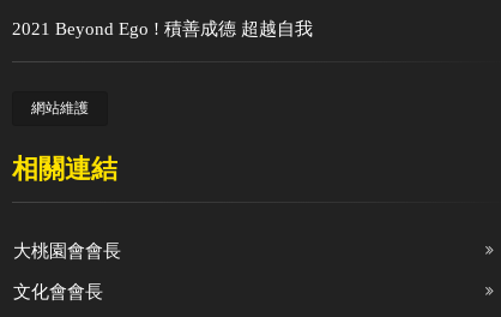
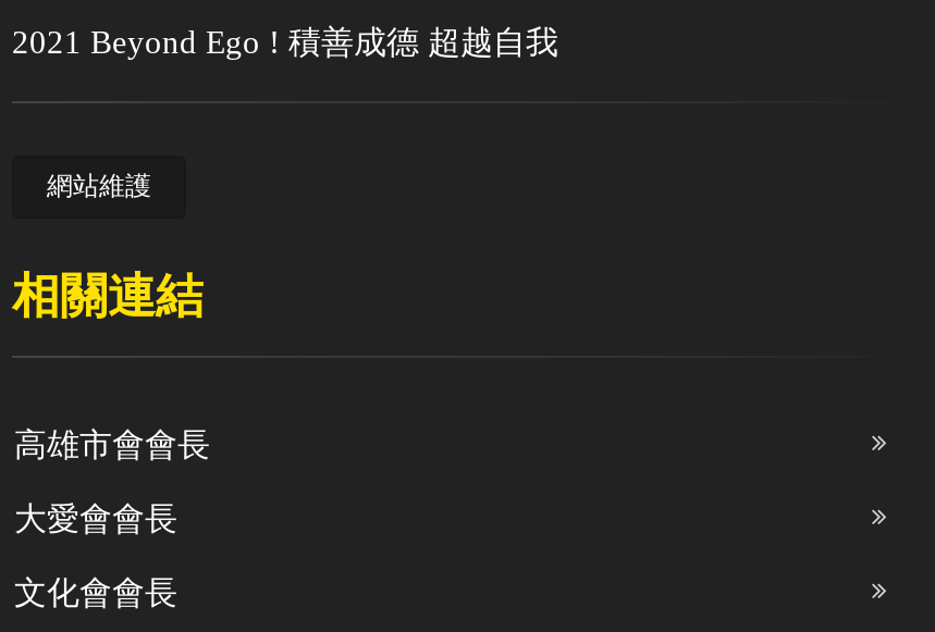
[13,241,121,261] 大桃園會會長 -> [14,427,210,536] 高雄市會會長 | 大愛會會長

